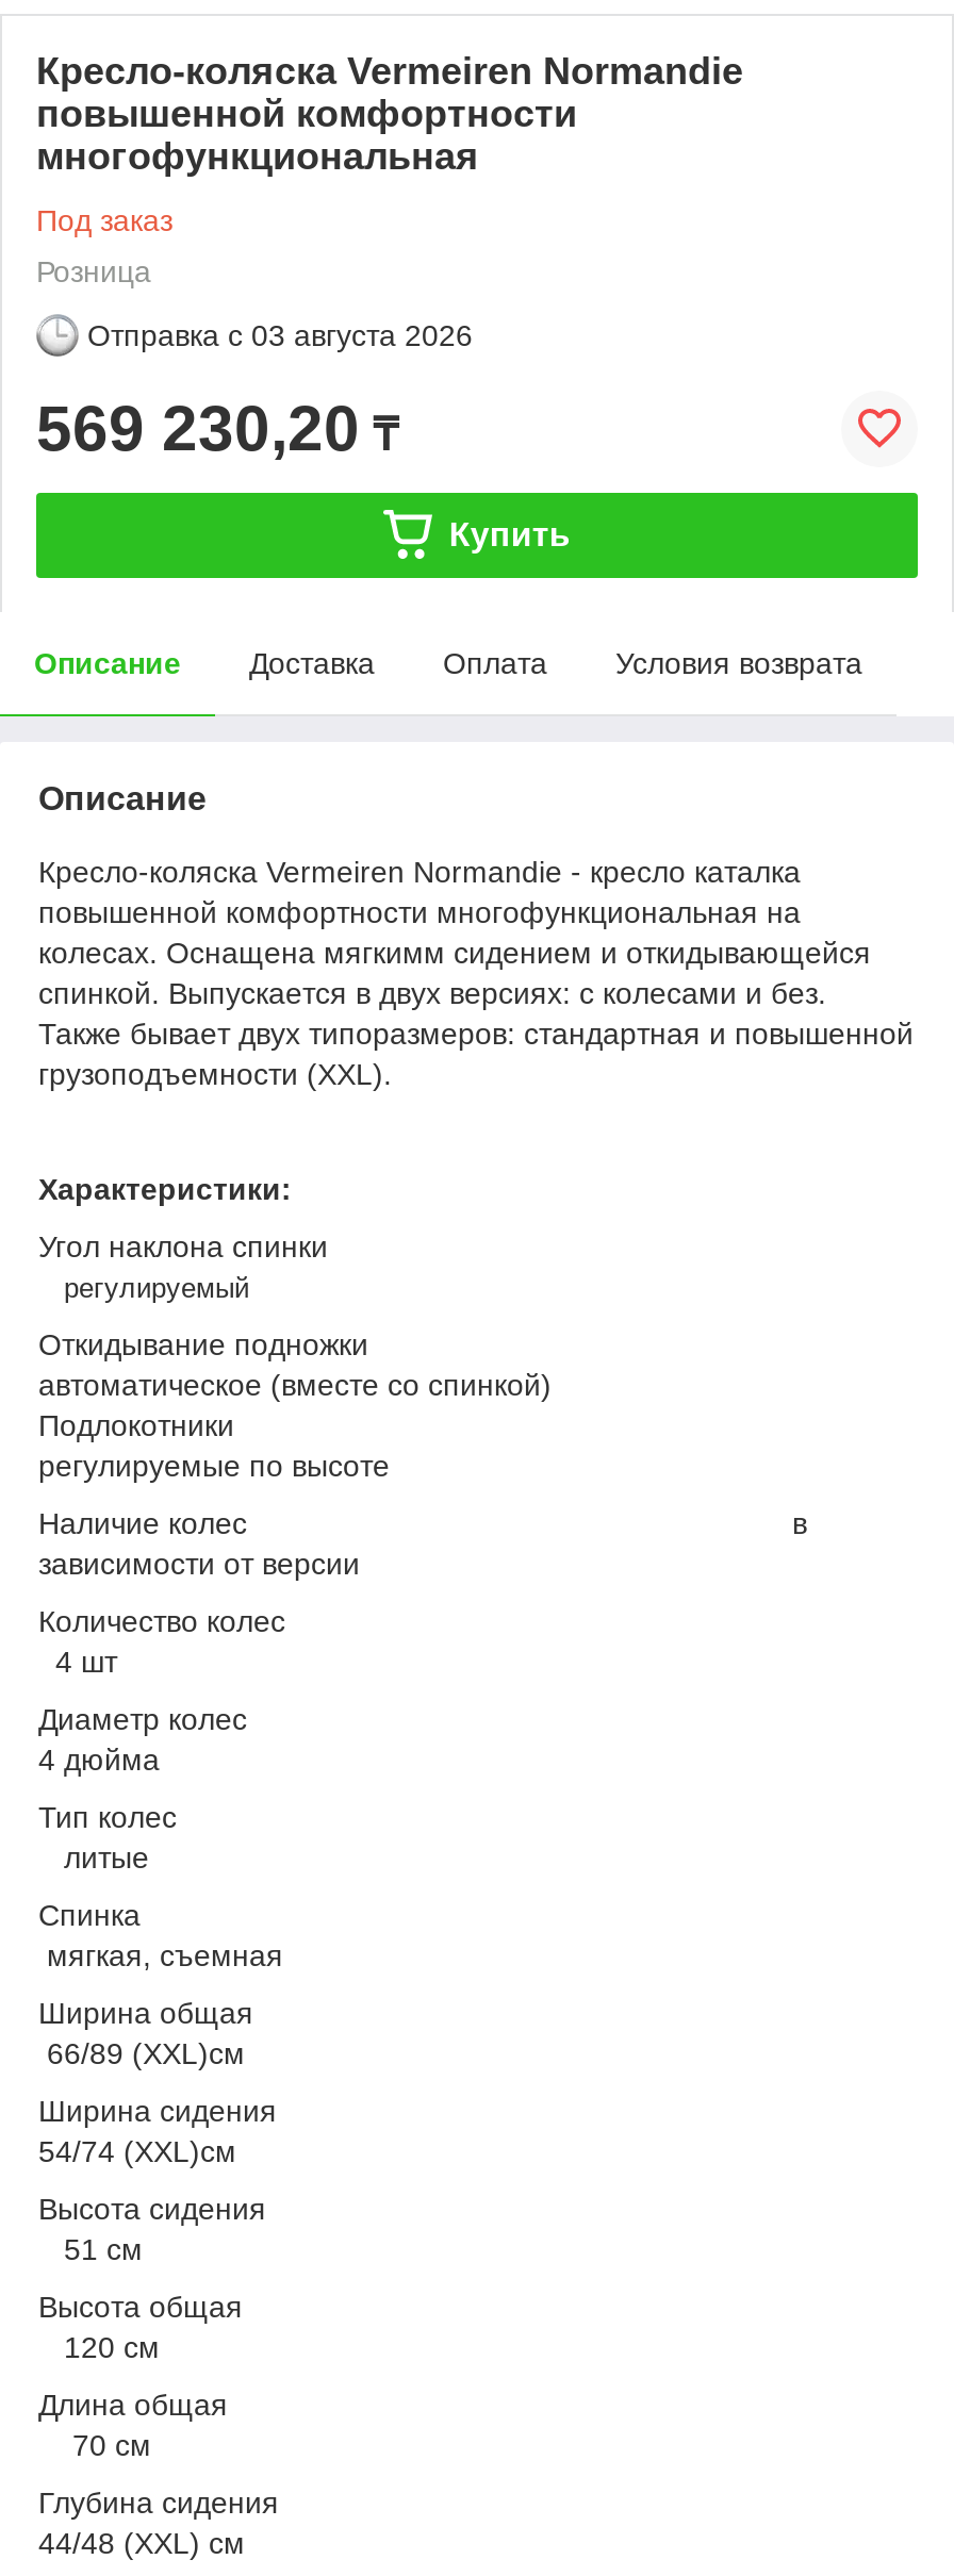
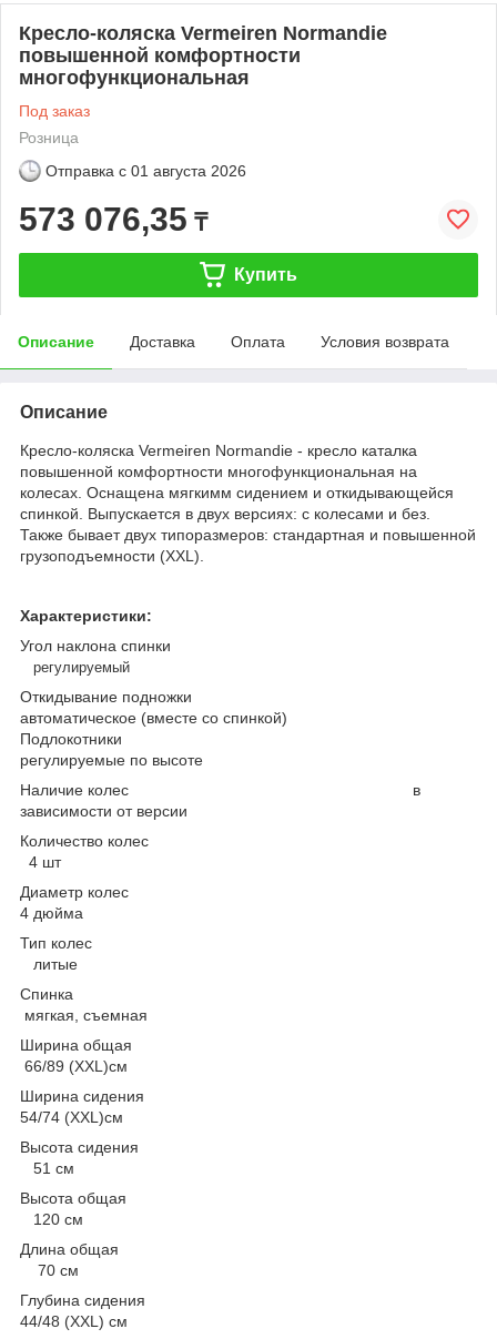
[87,318,473,352] Отправка с 03 августа 2026 -> [45,162,246,179] Отправка с 01 августа 2026
[36,392,398,463] 569 230,20 ₸ -> [19,201,207,237] 573 076,35 ₸

